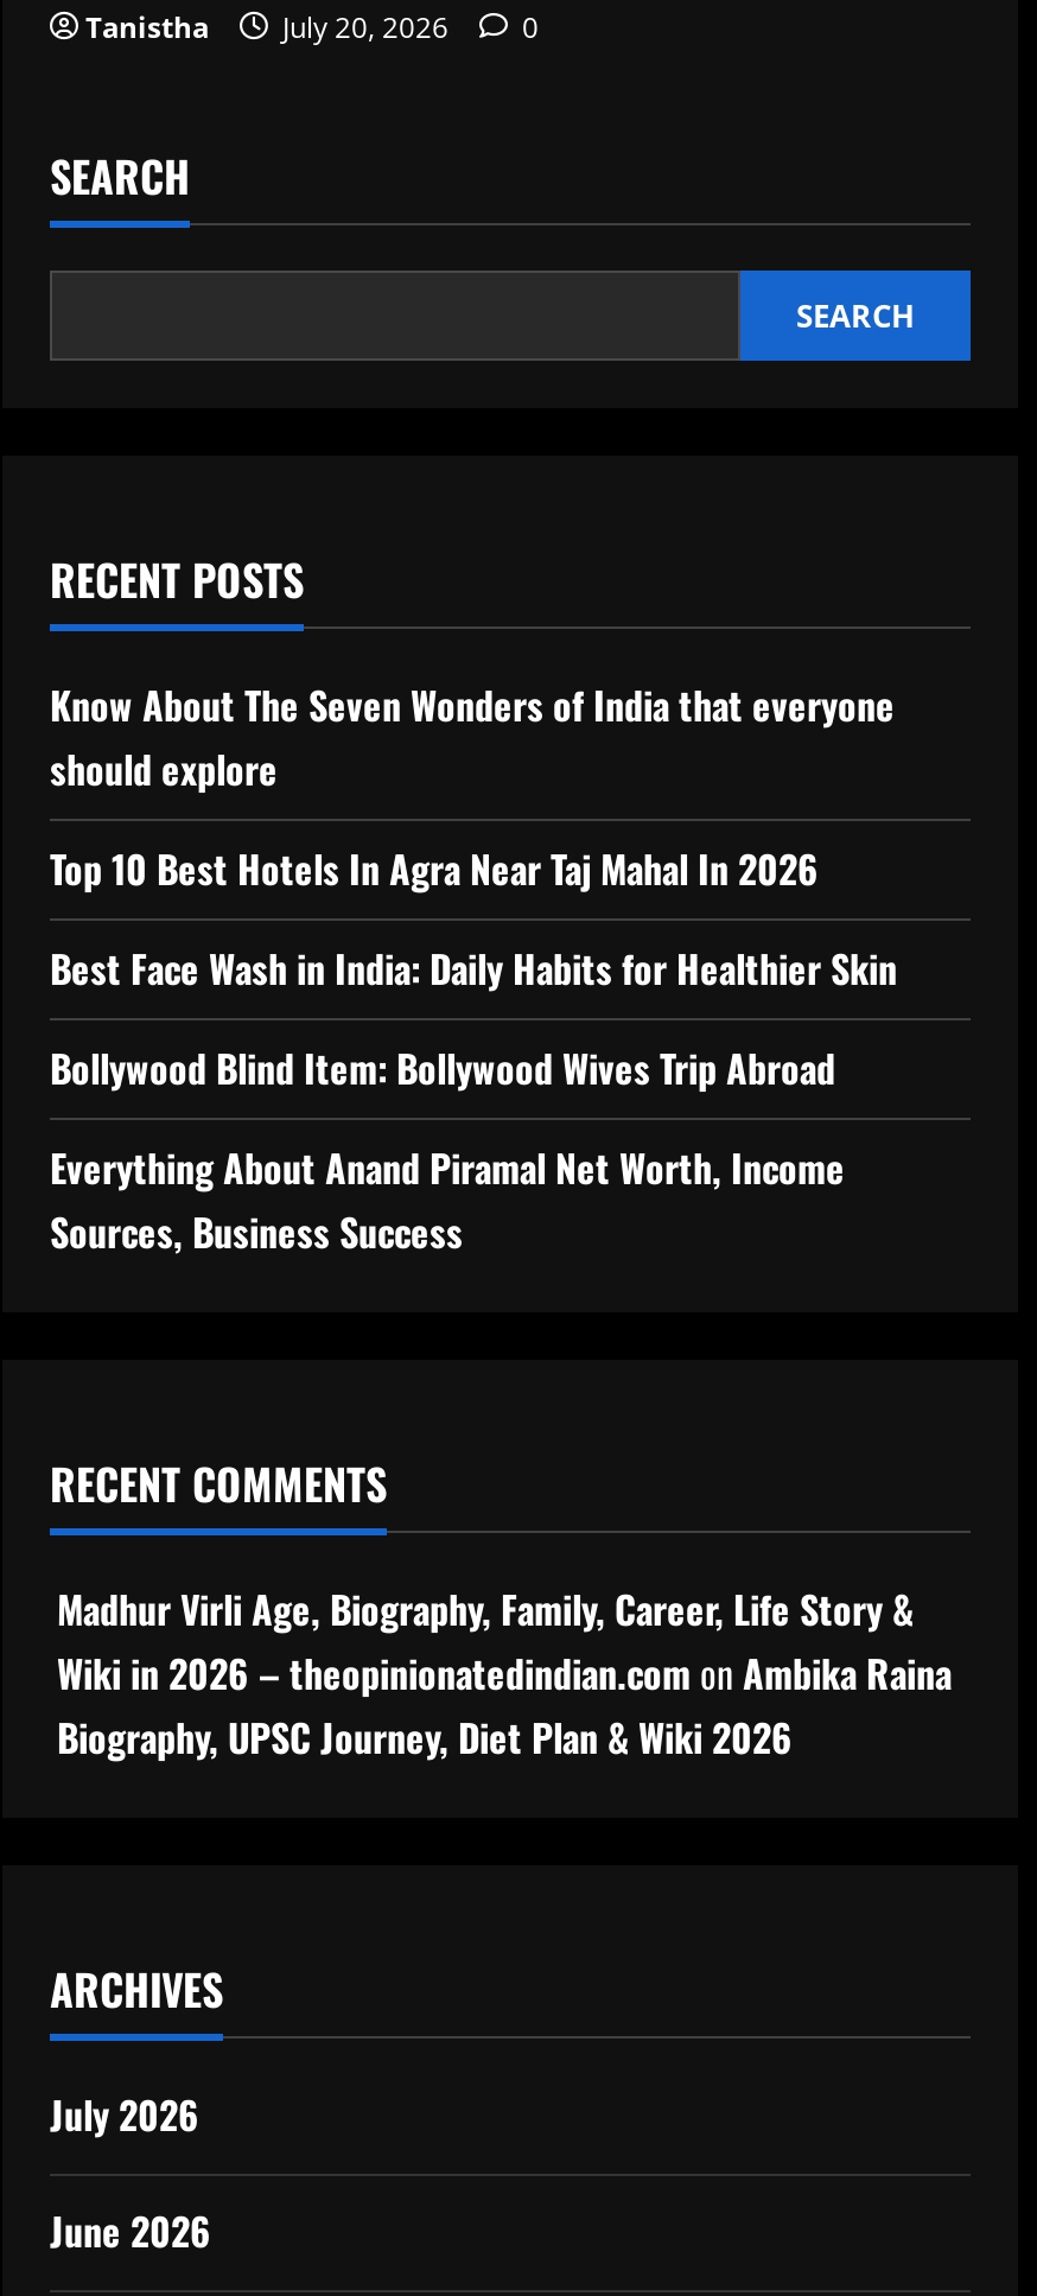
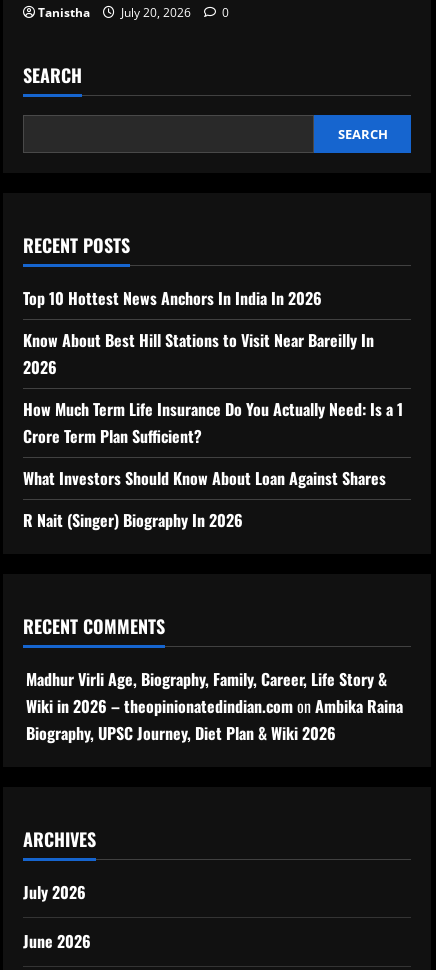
[50,678,895,799] Know About The Seven Wonders of India that everyone | should explore -> [23,286,322,310] Top 10 Hottest News Anchors In India In 2026
[50,842,819,899] Top 10 Best Hotels In Agra Near Taj Mahal In 2026 -> [23,328,374,379] Know About Best Hill Stations to Visit Near Bareilly In | 2026
[50,941,897,998] Best Face Wash in India: Daily Habits for Healthier Skin -> [23,397,403,448] How Much Term Life Insurance Do You Actually Need: Is a 1 | Crore Term Plan Sufficient?
[50,1041,835,1098] Bollywood Blind Item: Bollywood Wives Trip Abroad -> [23,466,386,490] What Investors Should Know About Loan Against Shares
[50,1141,845,1262] Everything About Anand Piramal Net Worth, Income | Sources, Business Success -> [23,508,243,532] R Nait (Singer) Biography In 2026

